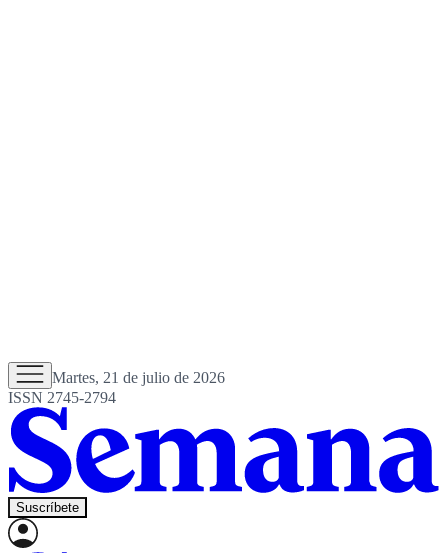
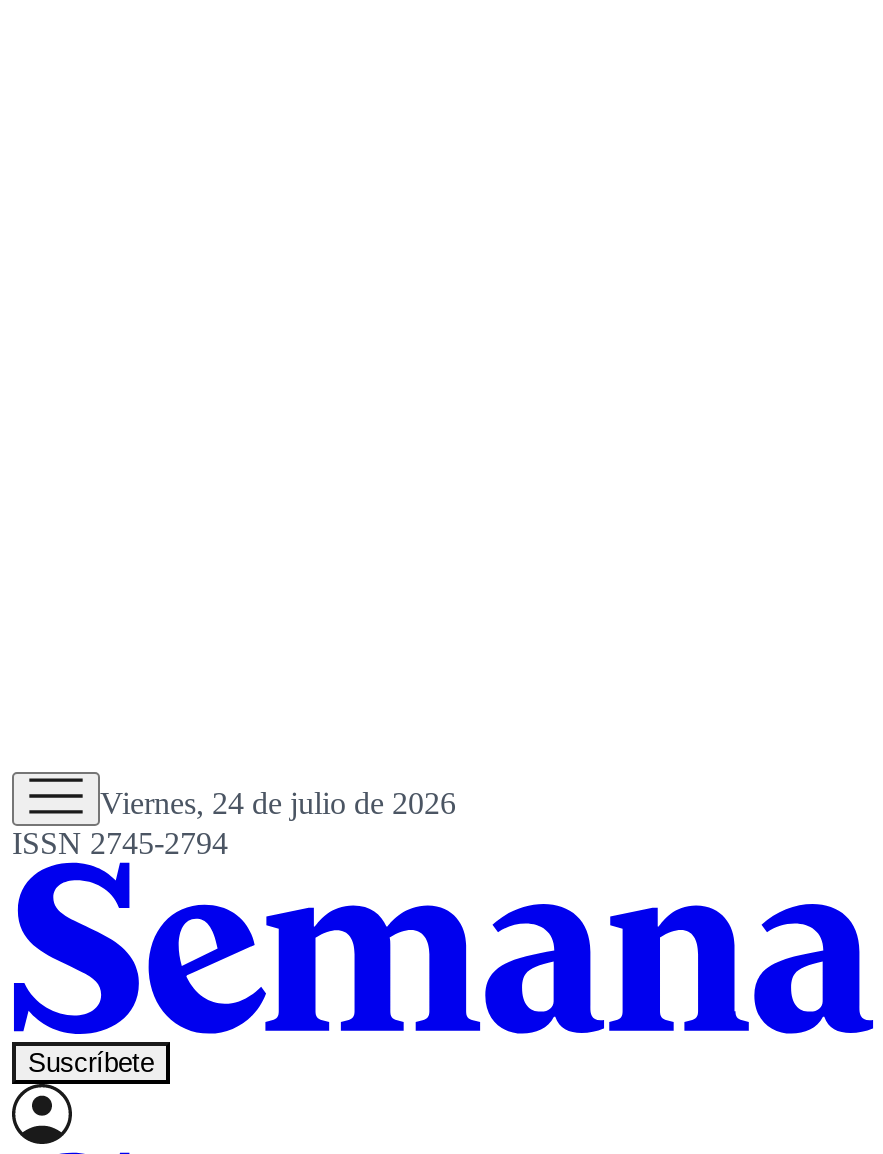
[52,369,225,386] Martes, 21 de julio de 2026 -> [100,786,456,820] Viernes, 24 de julio de 2026

